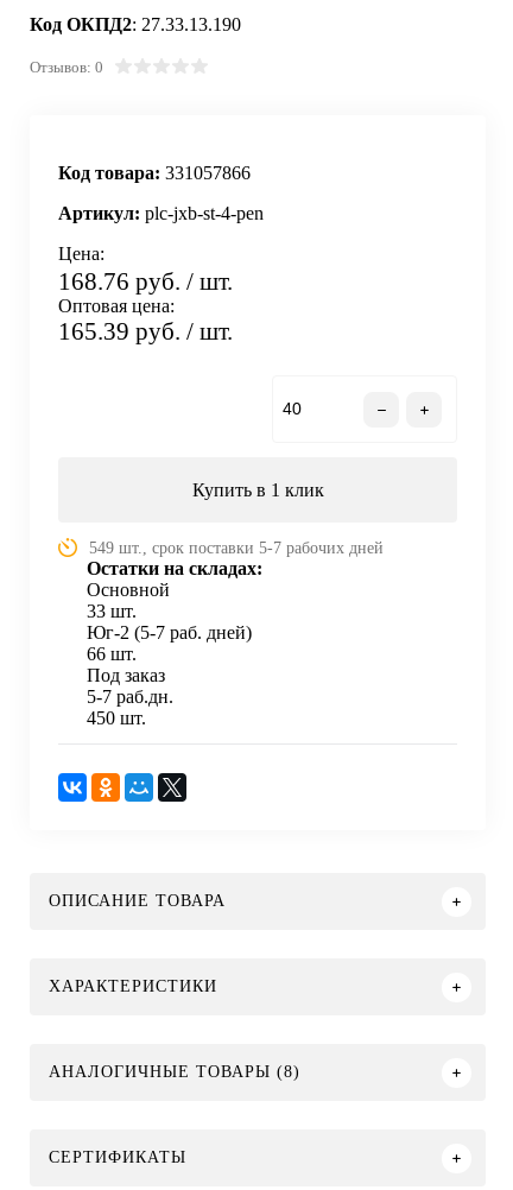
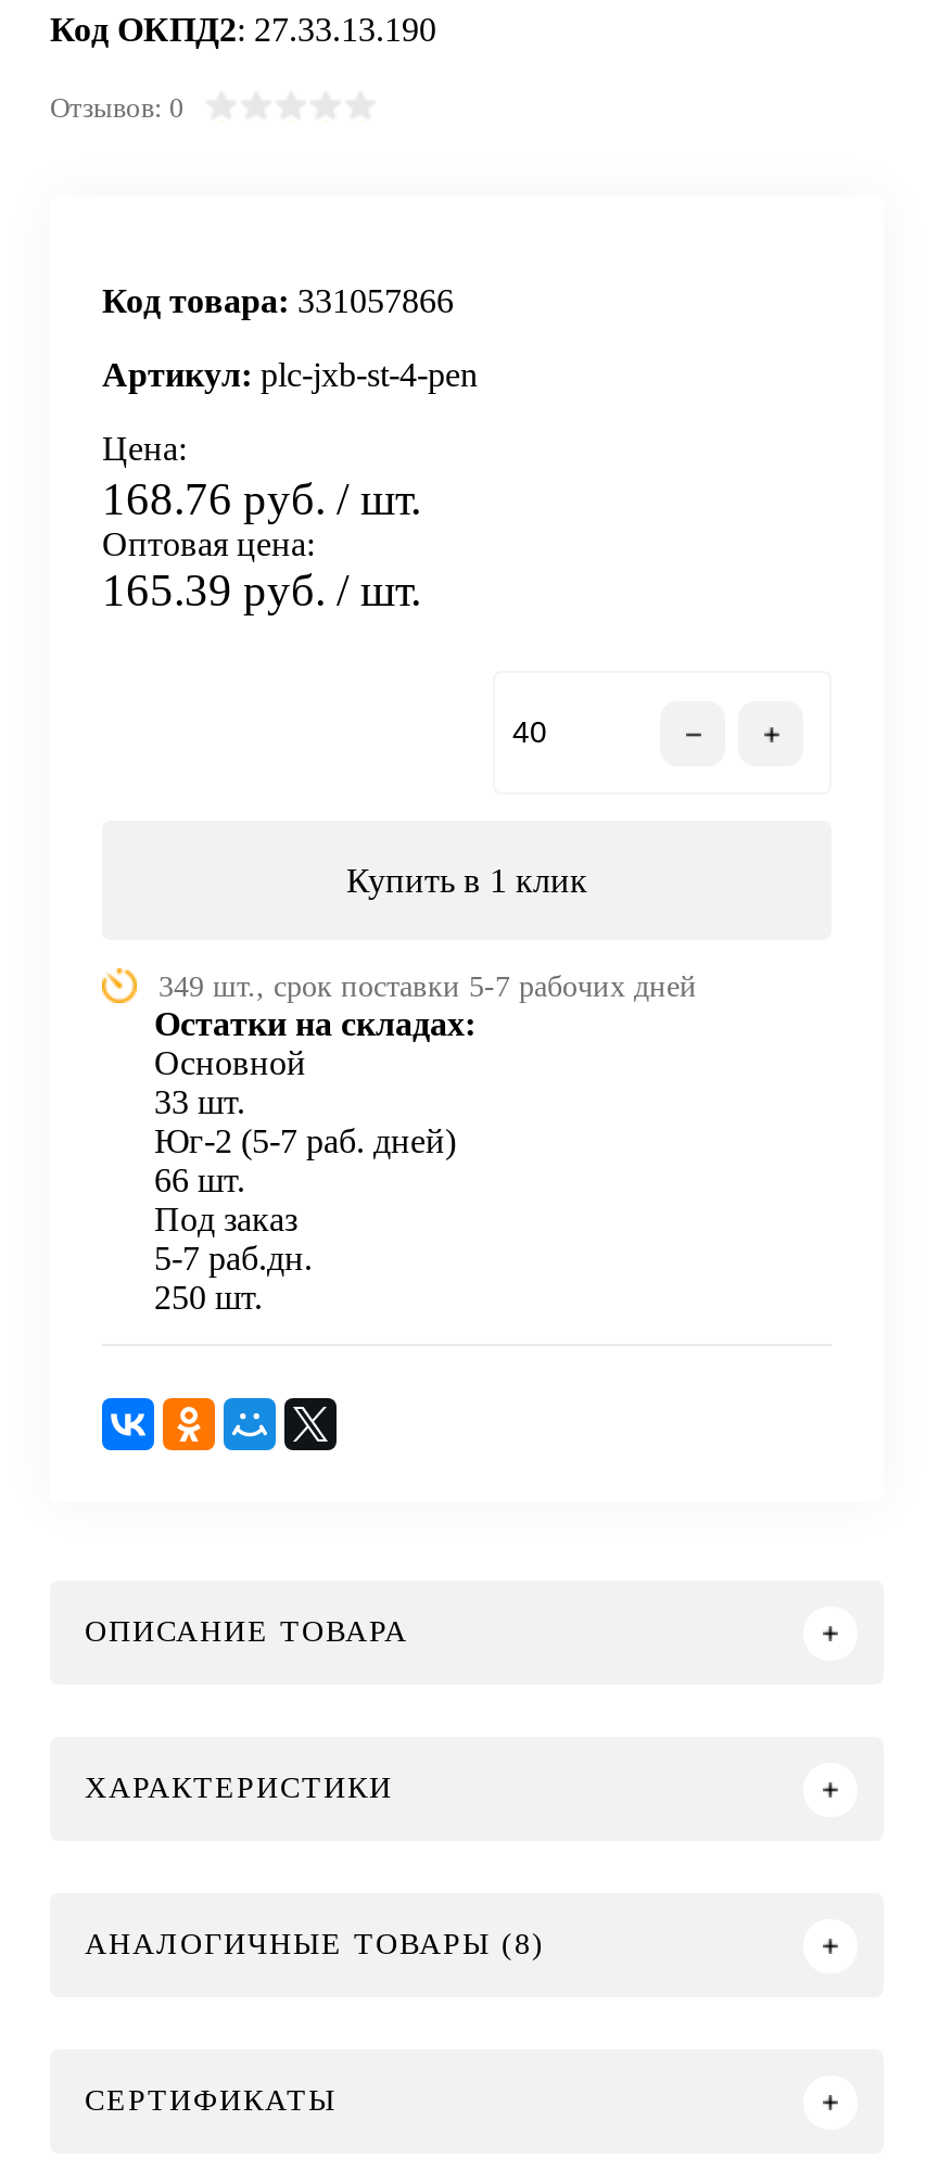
[89,539,384,557] 549 шт., срок поставки 5-7 рабочих дней -> [158,971,697,1003] 349 шт., срок поставки 5-7 рабочих дней
[87,708,146,728] 450 шт. -> [154,1279,263,1316] 250 шт.

